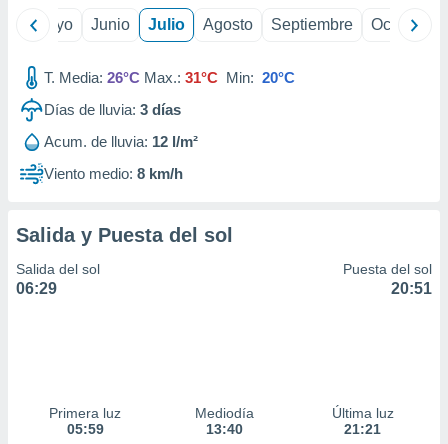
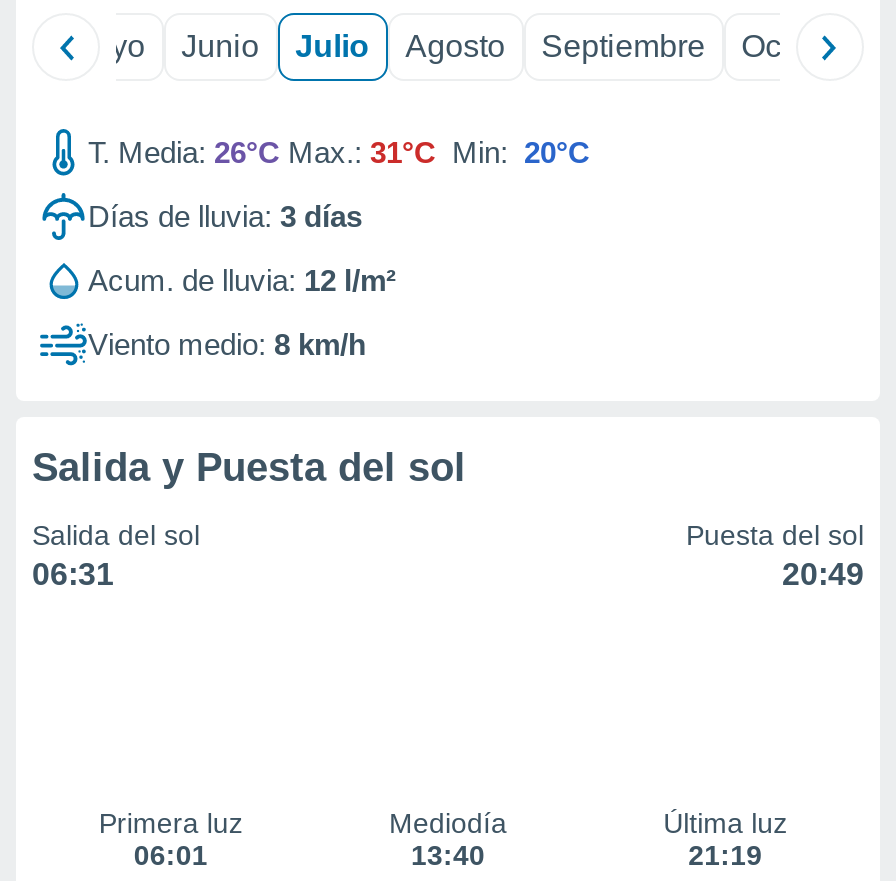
[16,280,57,297] 06:29 -> [32,557,114,591] 06:31
[391,280,432,297] 20:51 -> [782,557,864,591] 20:49
[67,421,104,437] 05:59 -> [134,839,208,871] 06:01
[344,421,381,437] 21:21 -> [688,839,762,871] 21:19

